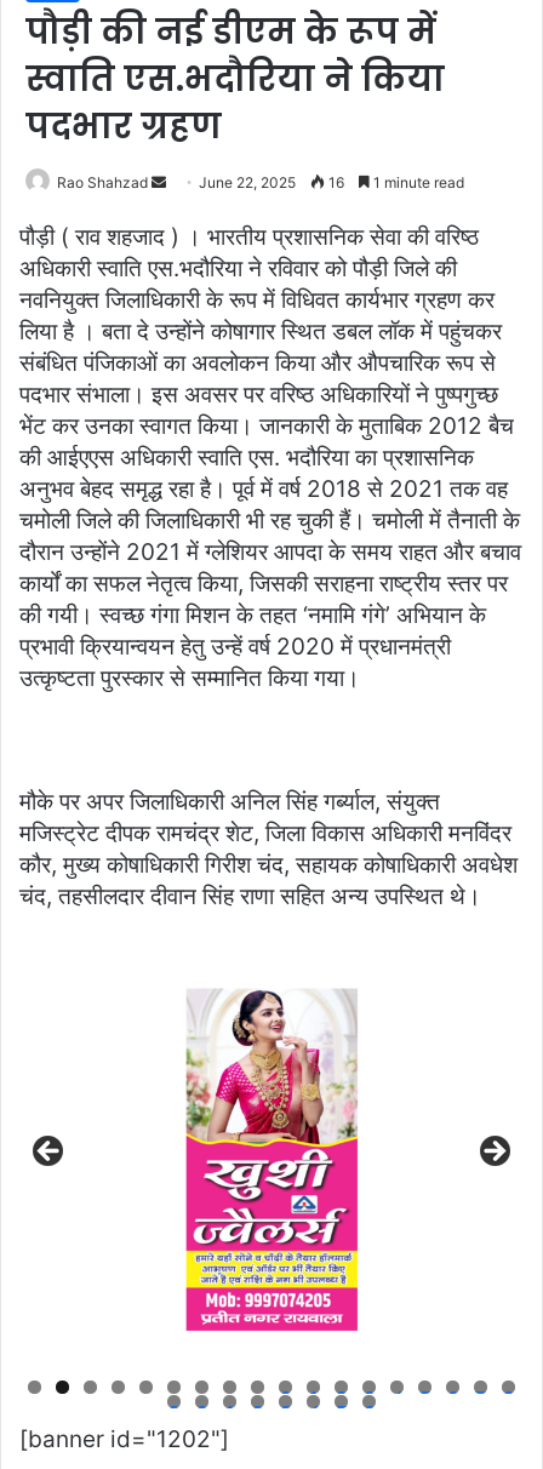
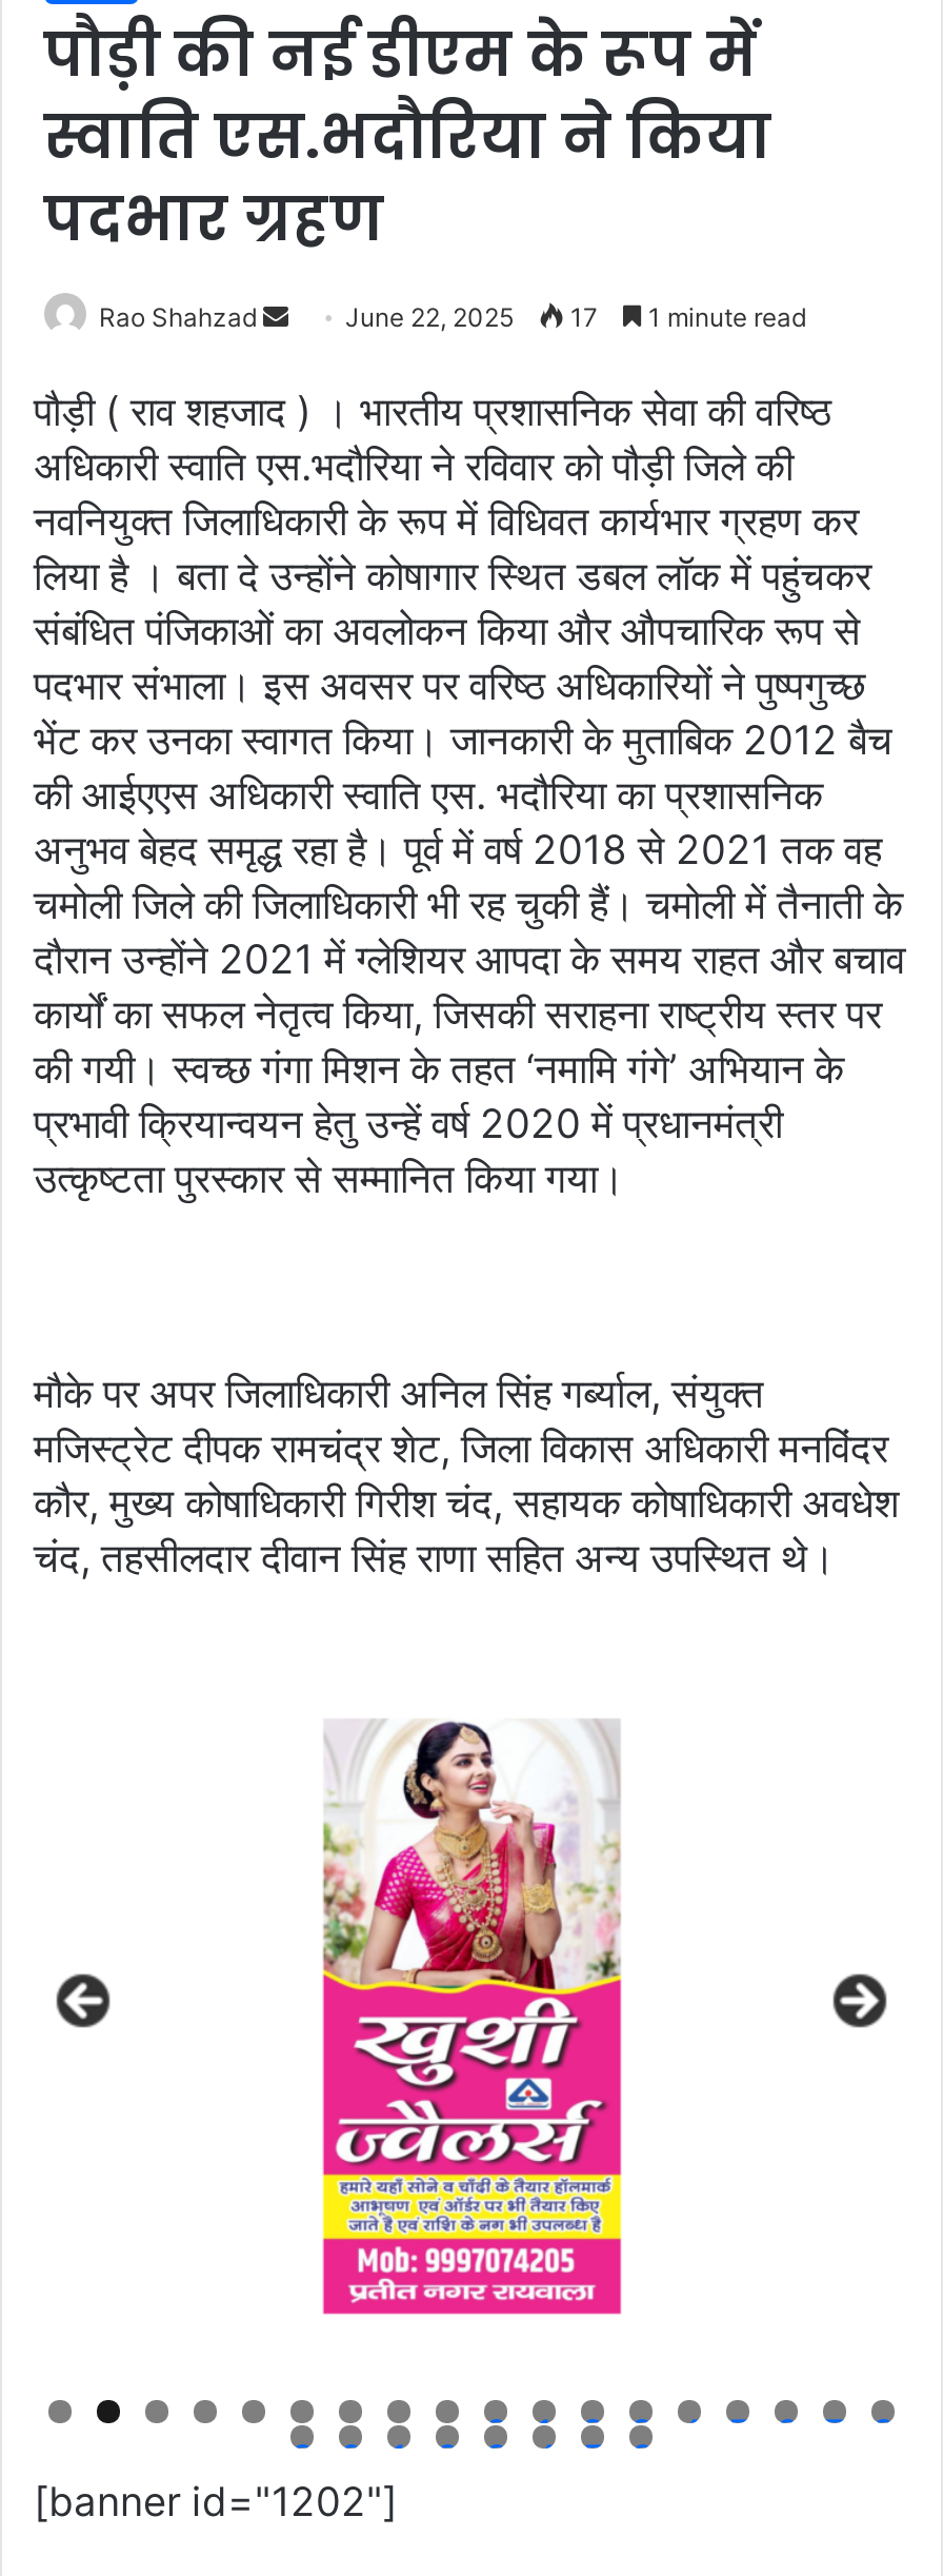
[325,173,344,192] 16 -> [564,302,598,333] 17

